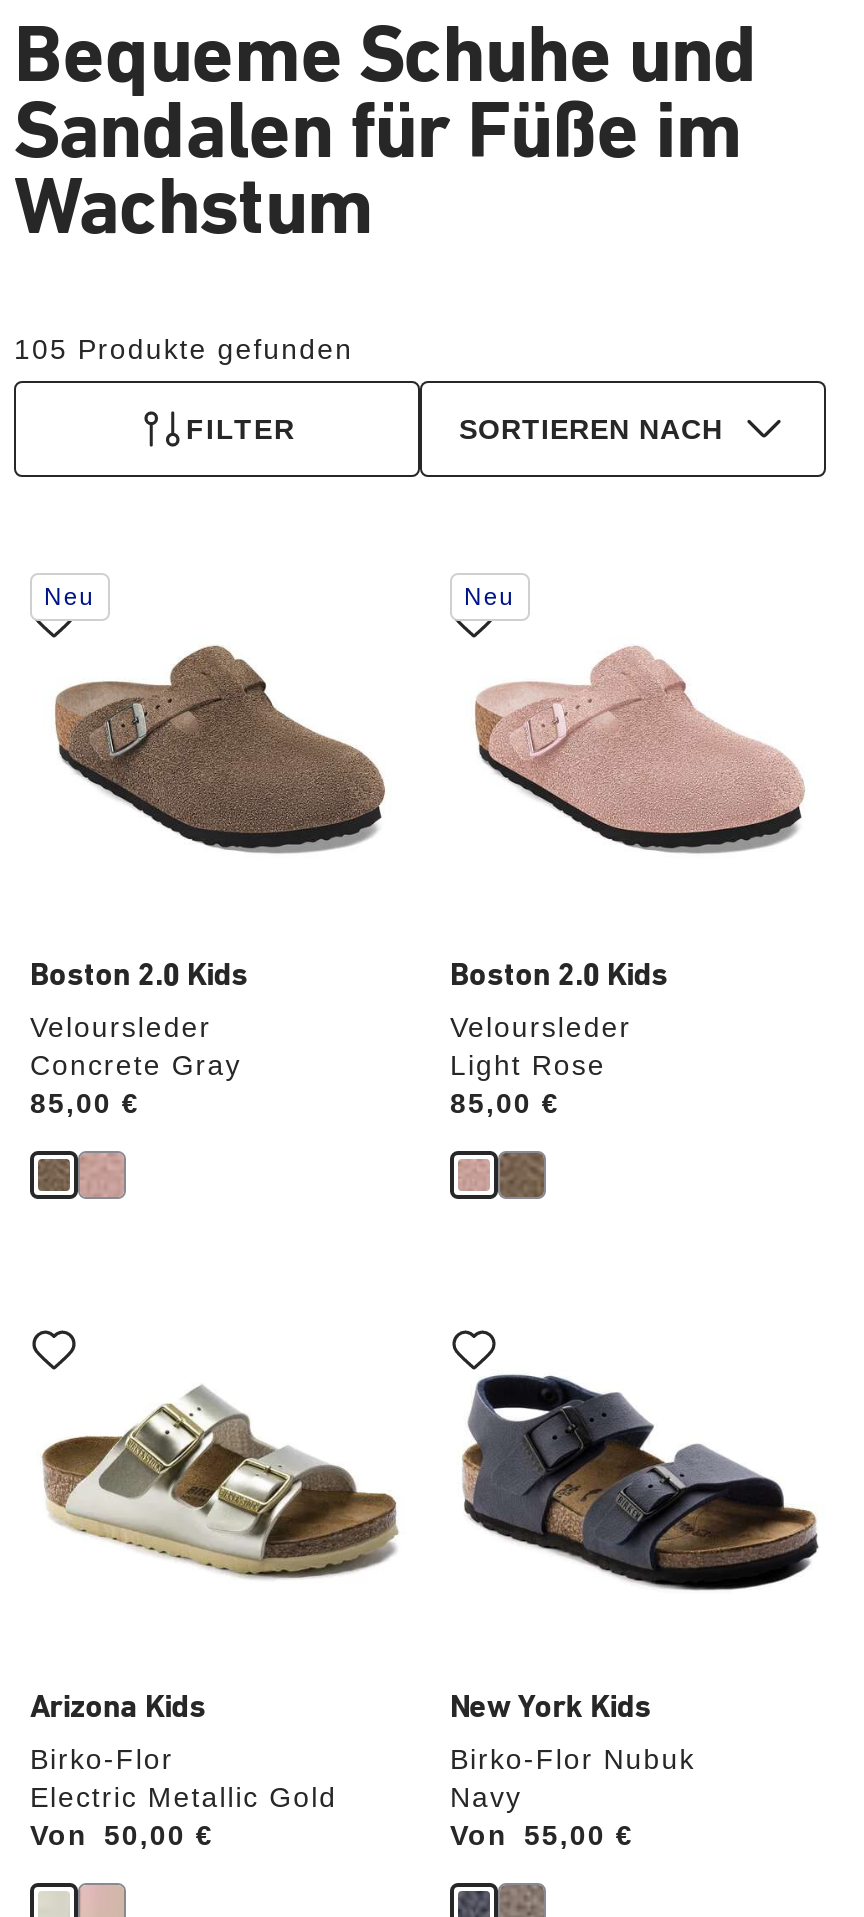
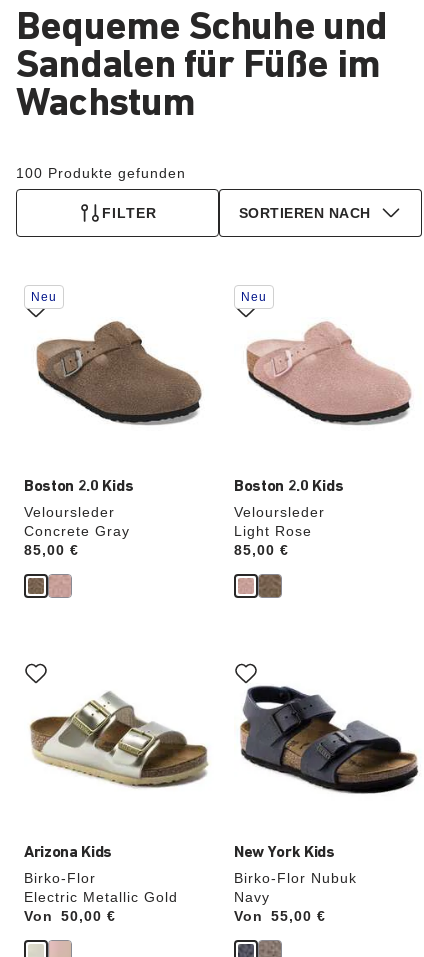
[14,333,353,365] 105 Produkte gefunden -> [16,165,186,181] 100 Produkte gefunden

